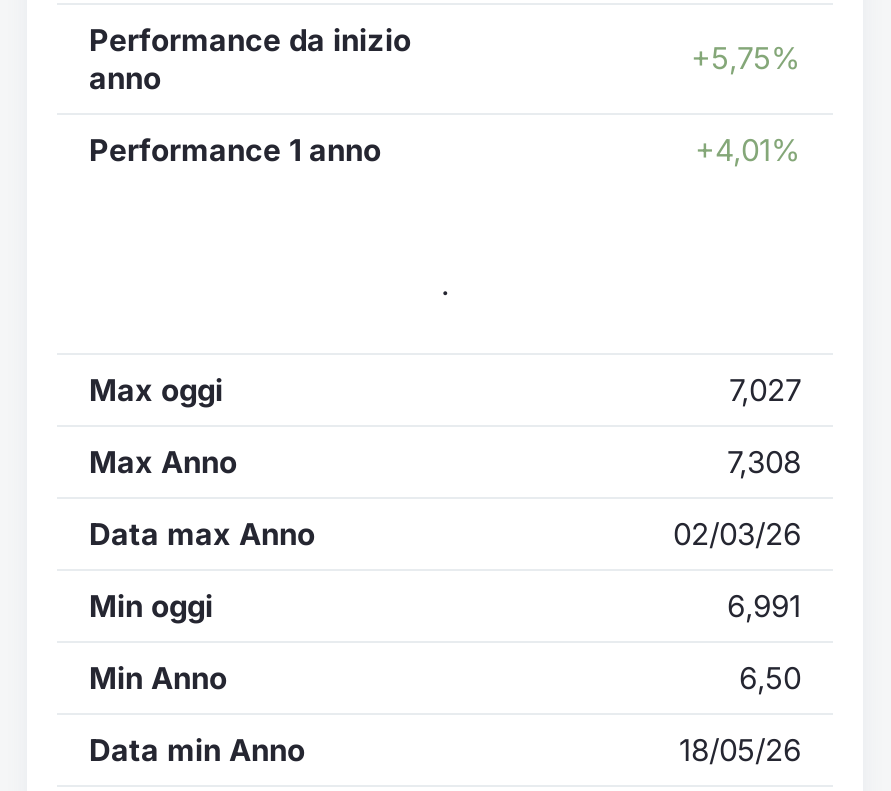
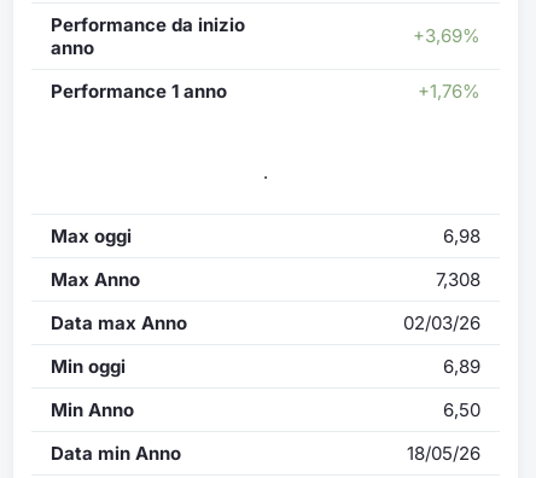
[691,38,801,76] +5,75% -> [413,24,480,46] +3,69%
[695,130,801,168] +4,01% -> [418,79,480,102] +1,76%
[729,370,801,408] 7,027 -> [443,224,480,247] 6,98
[727,586,801,624] 6,991 -> [443,354,480,377] 6,89

